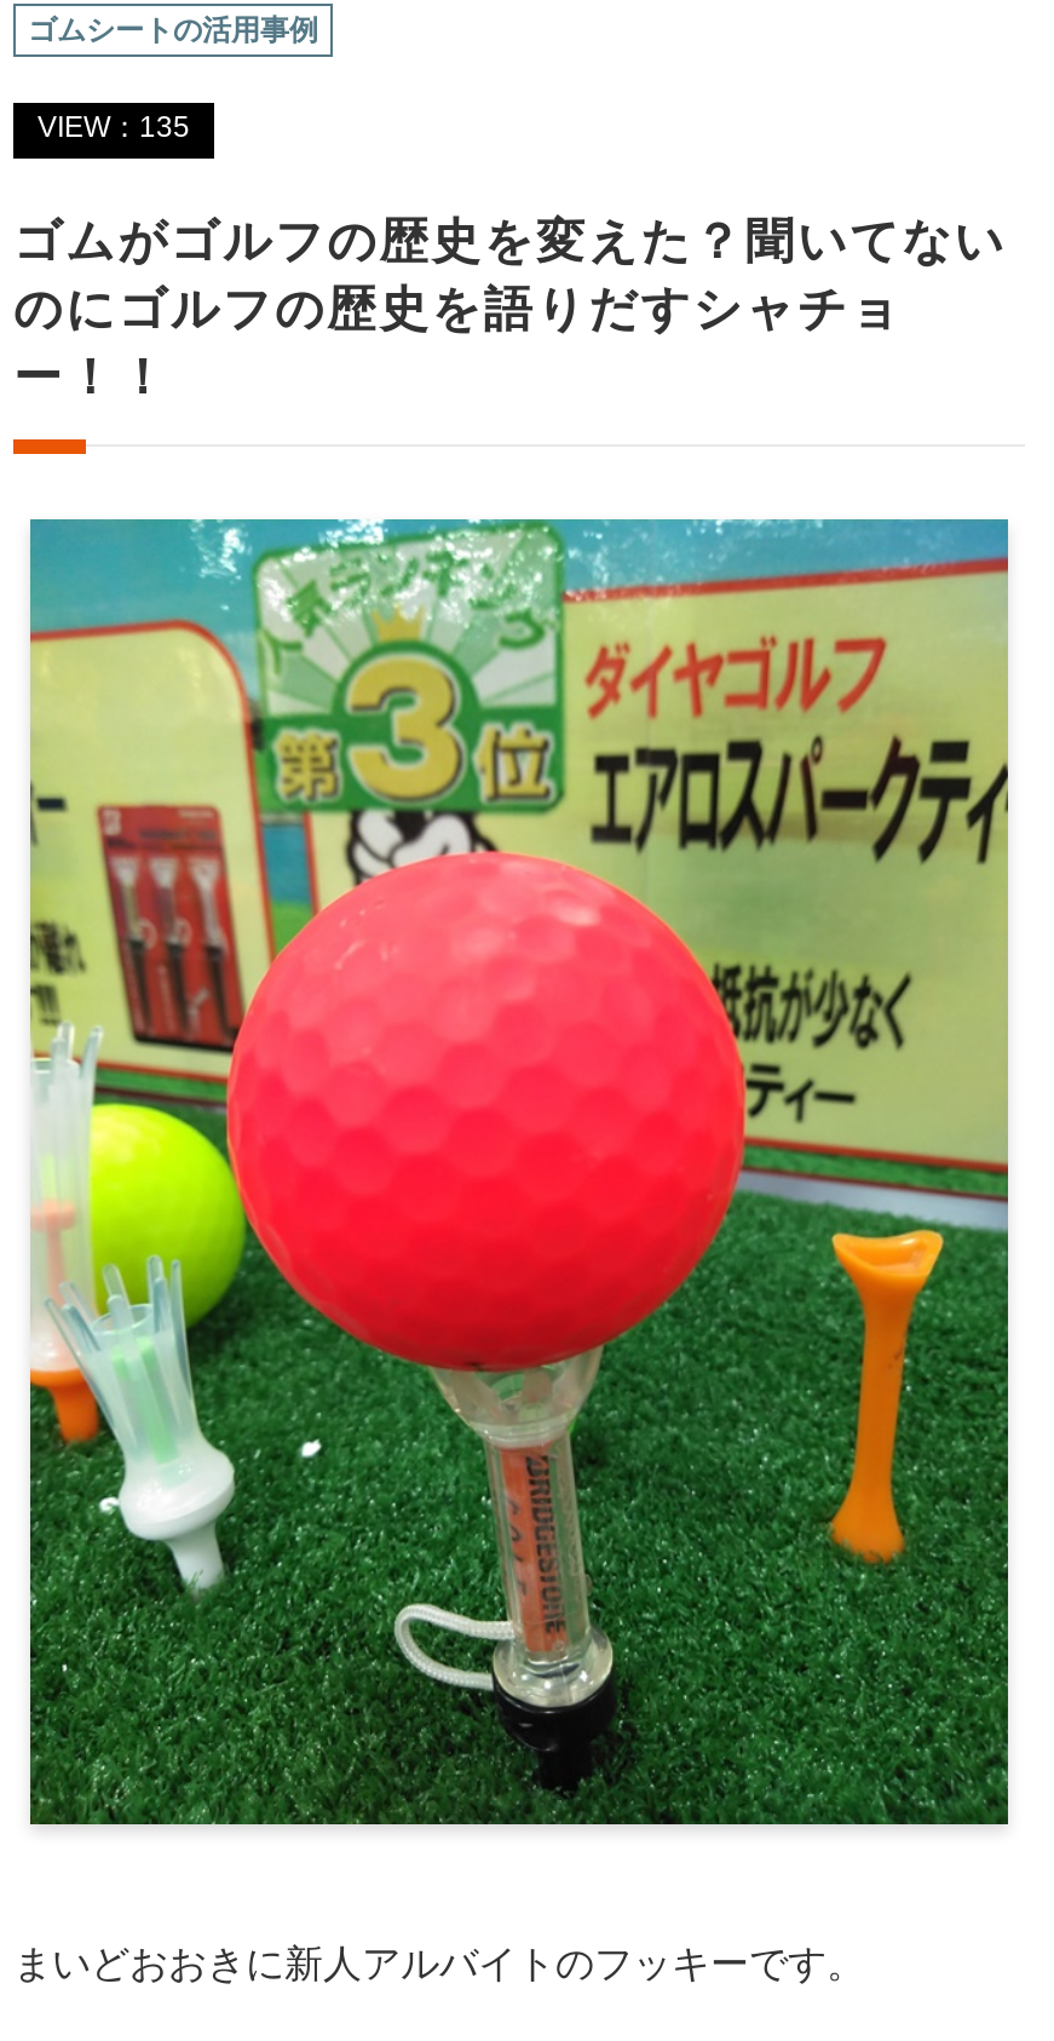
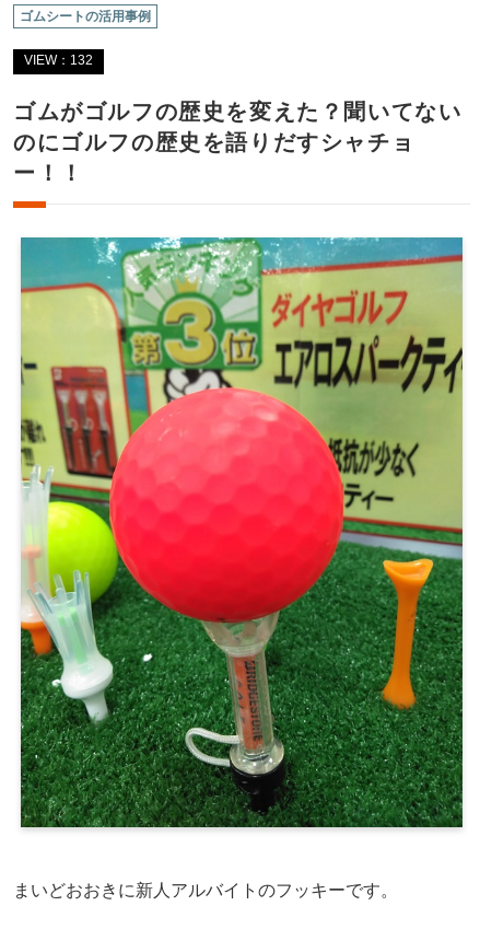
[38,110,190,144] VIEW：135 -> [24,53,93,68] VIEW：132

